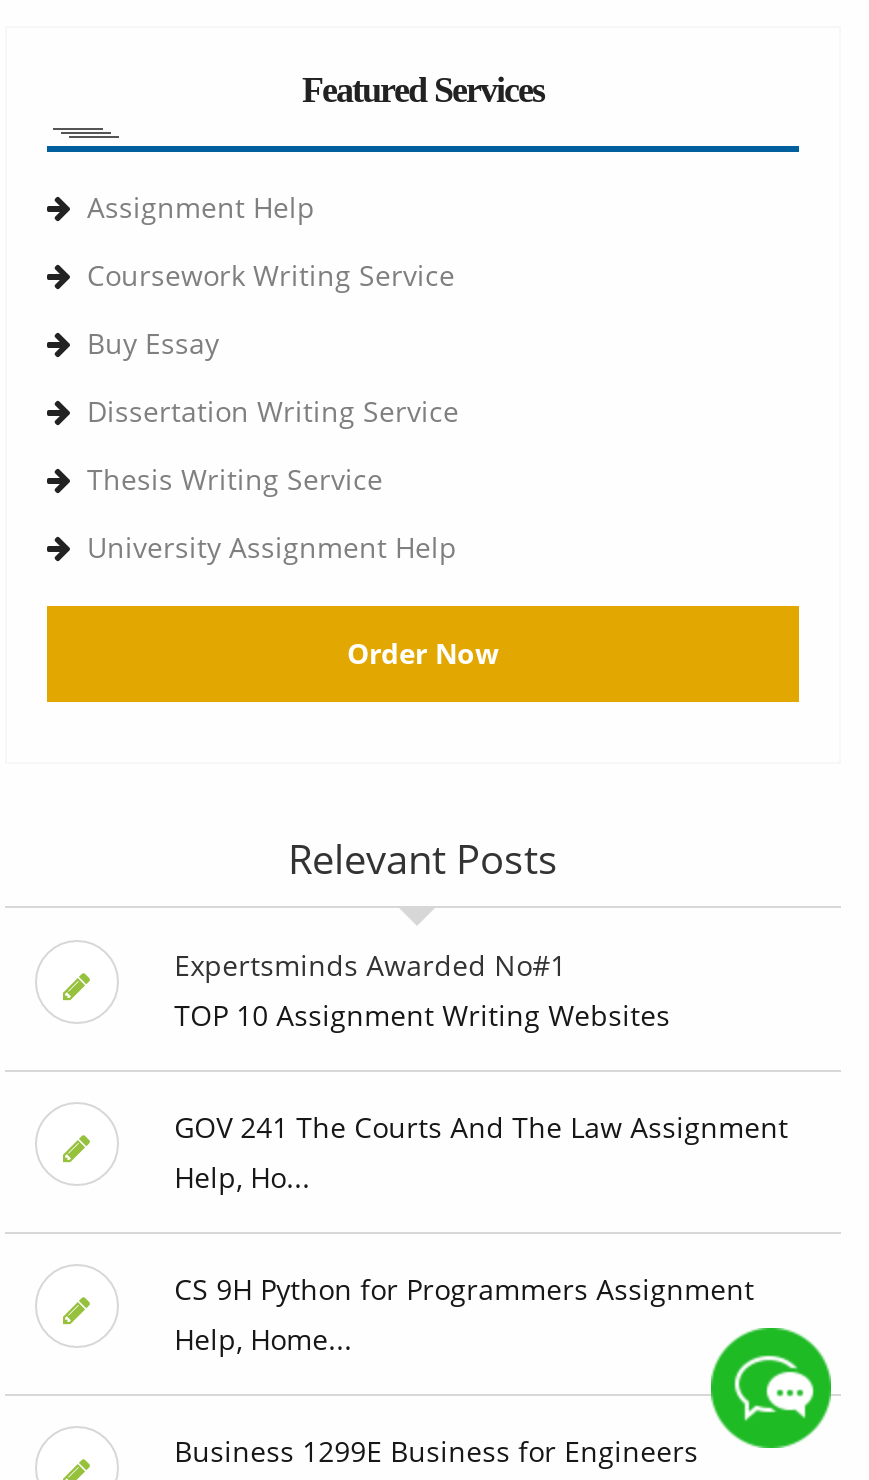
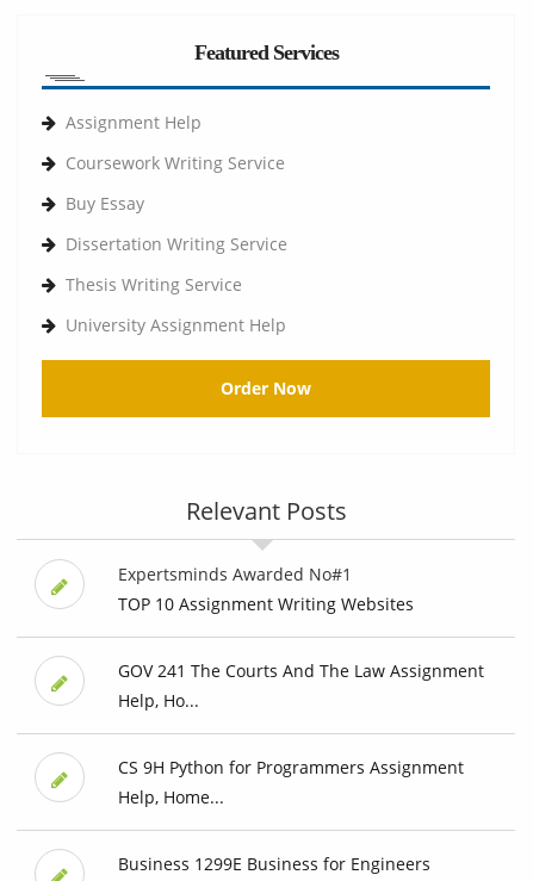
[709,1326,833,1450] [image] -> none

